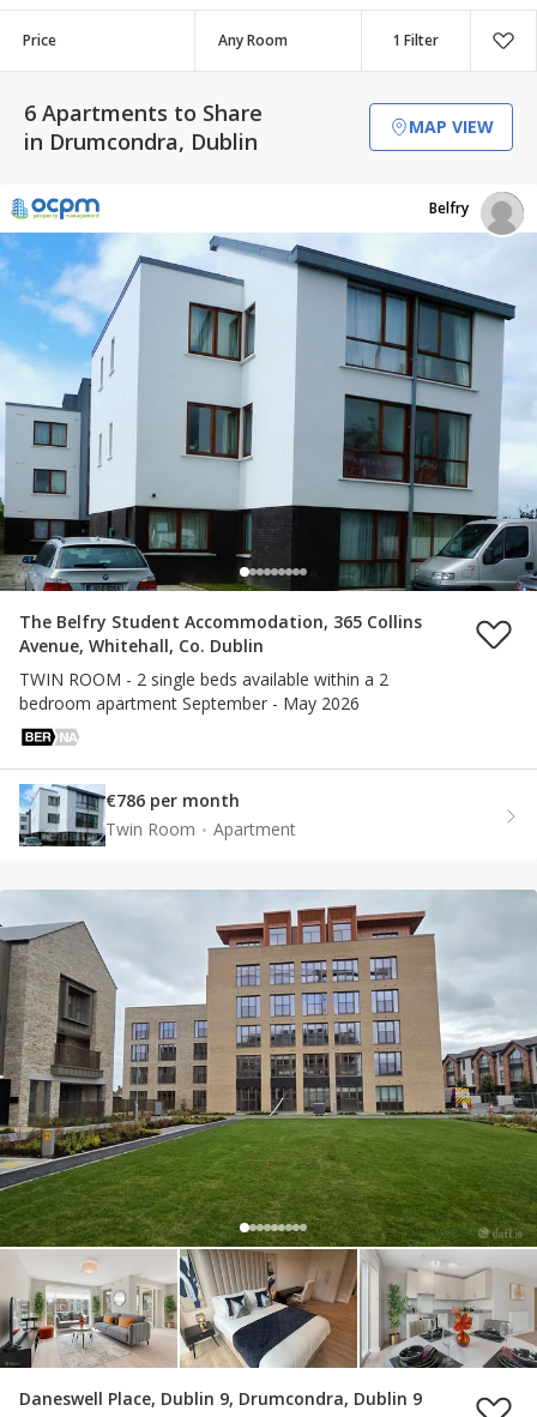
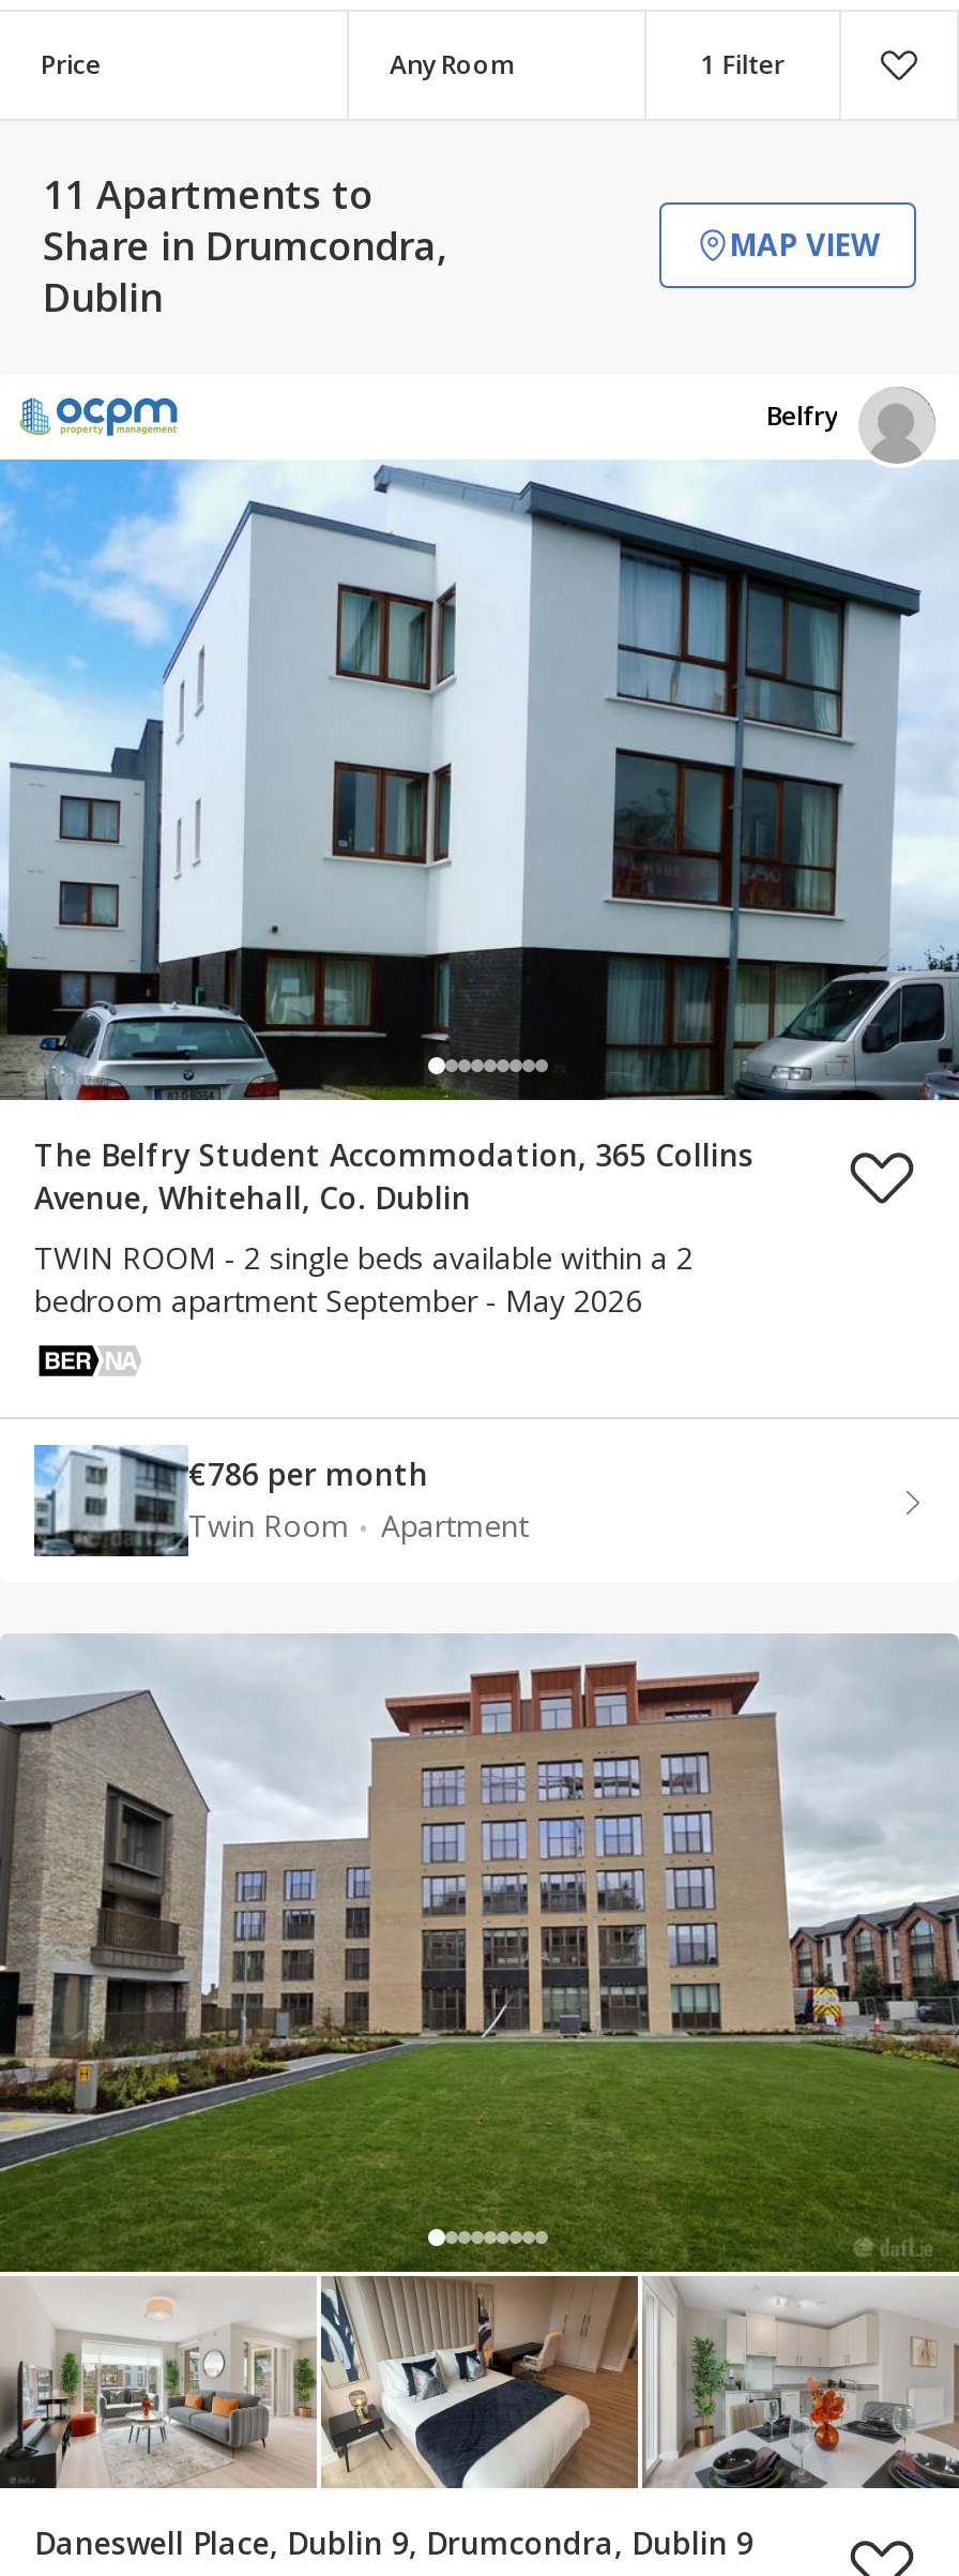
[24,98,263,156] 6 Apartments to Share | in Drumcondra, Dublin -> [43,168,447,322] 11 Apartments to | Share in Drumcondra, | Dublin

